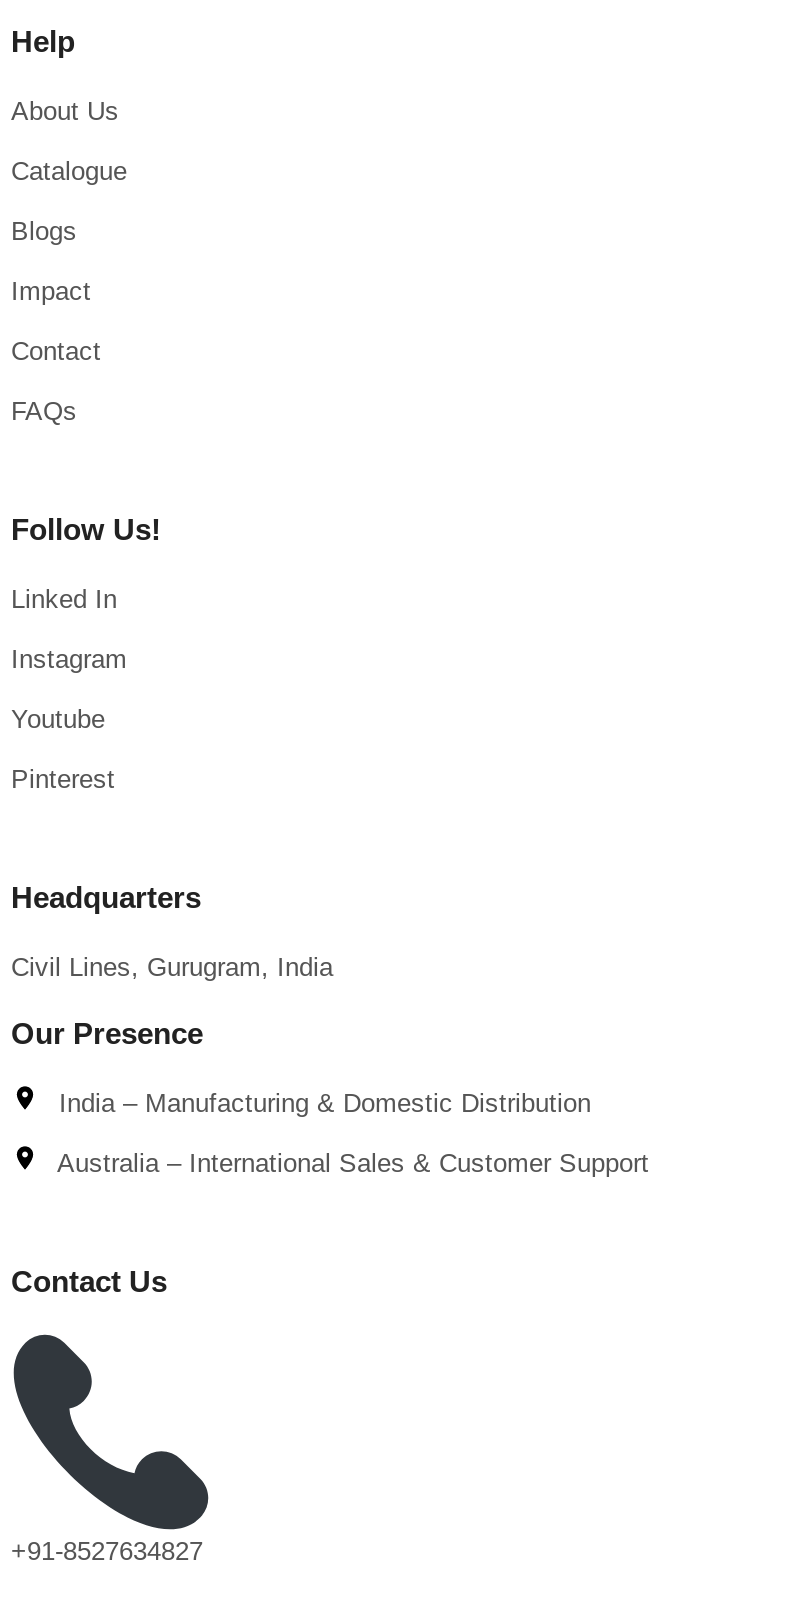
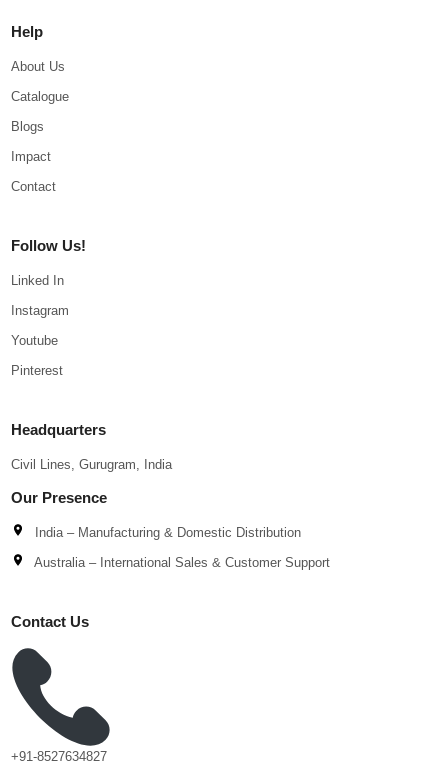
[11,396,77,426] FAQs -> none

